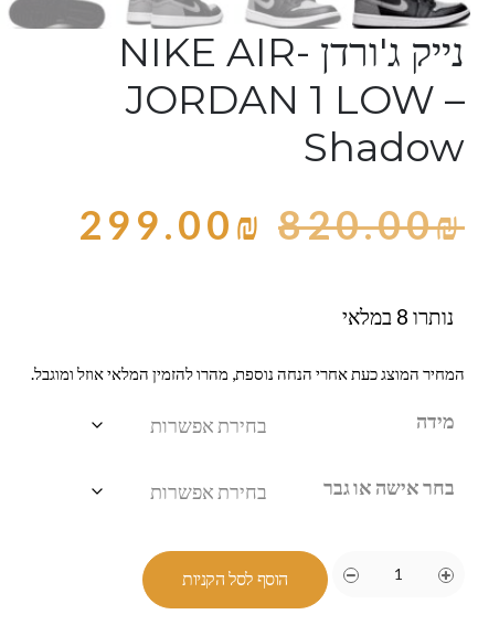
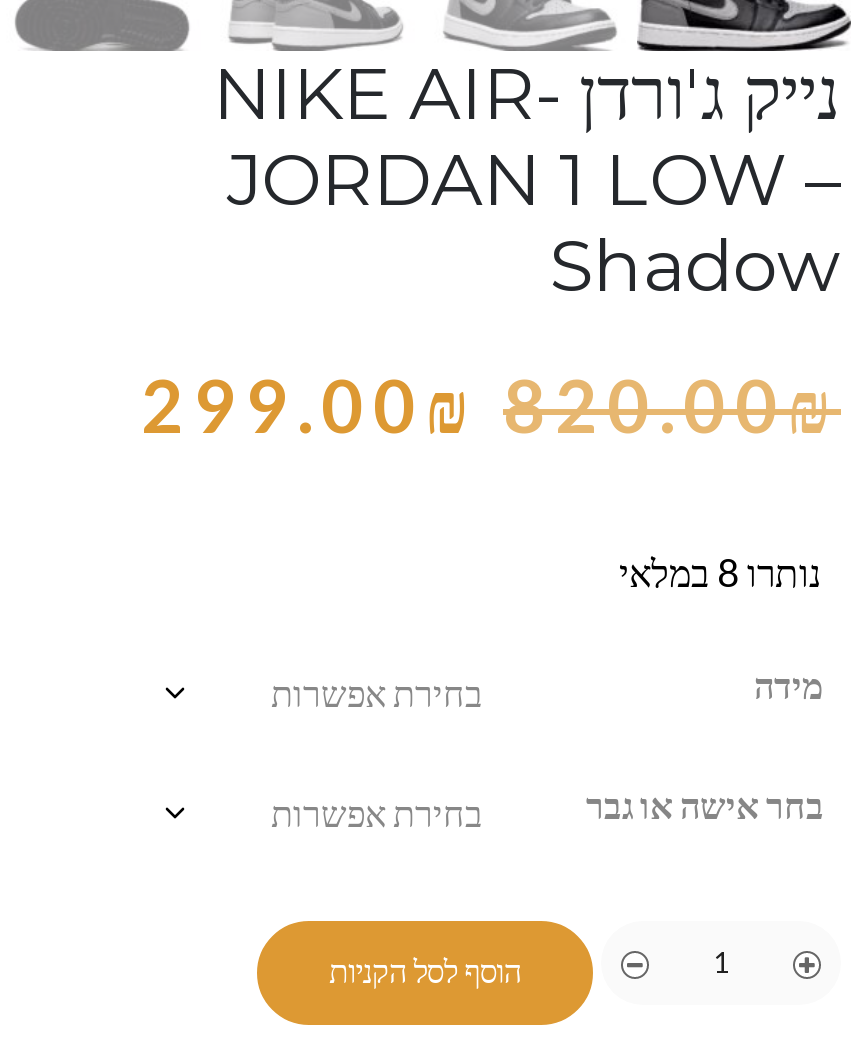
[31,363,465,383] המחיר המוצג כעת אחרי הנחה נוספת, מהרו להזמין המלאי אוזל ומוגבל. -> none

